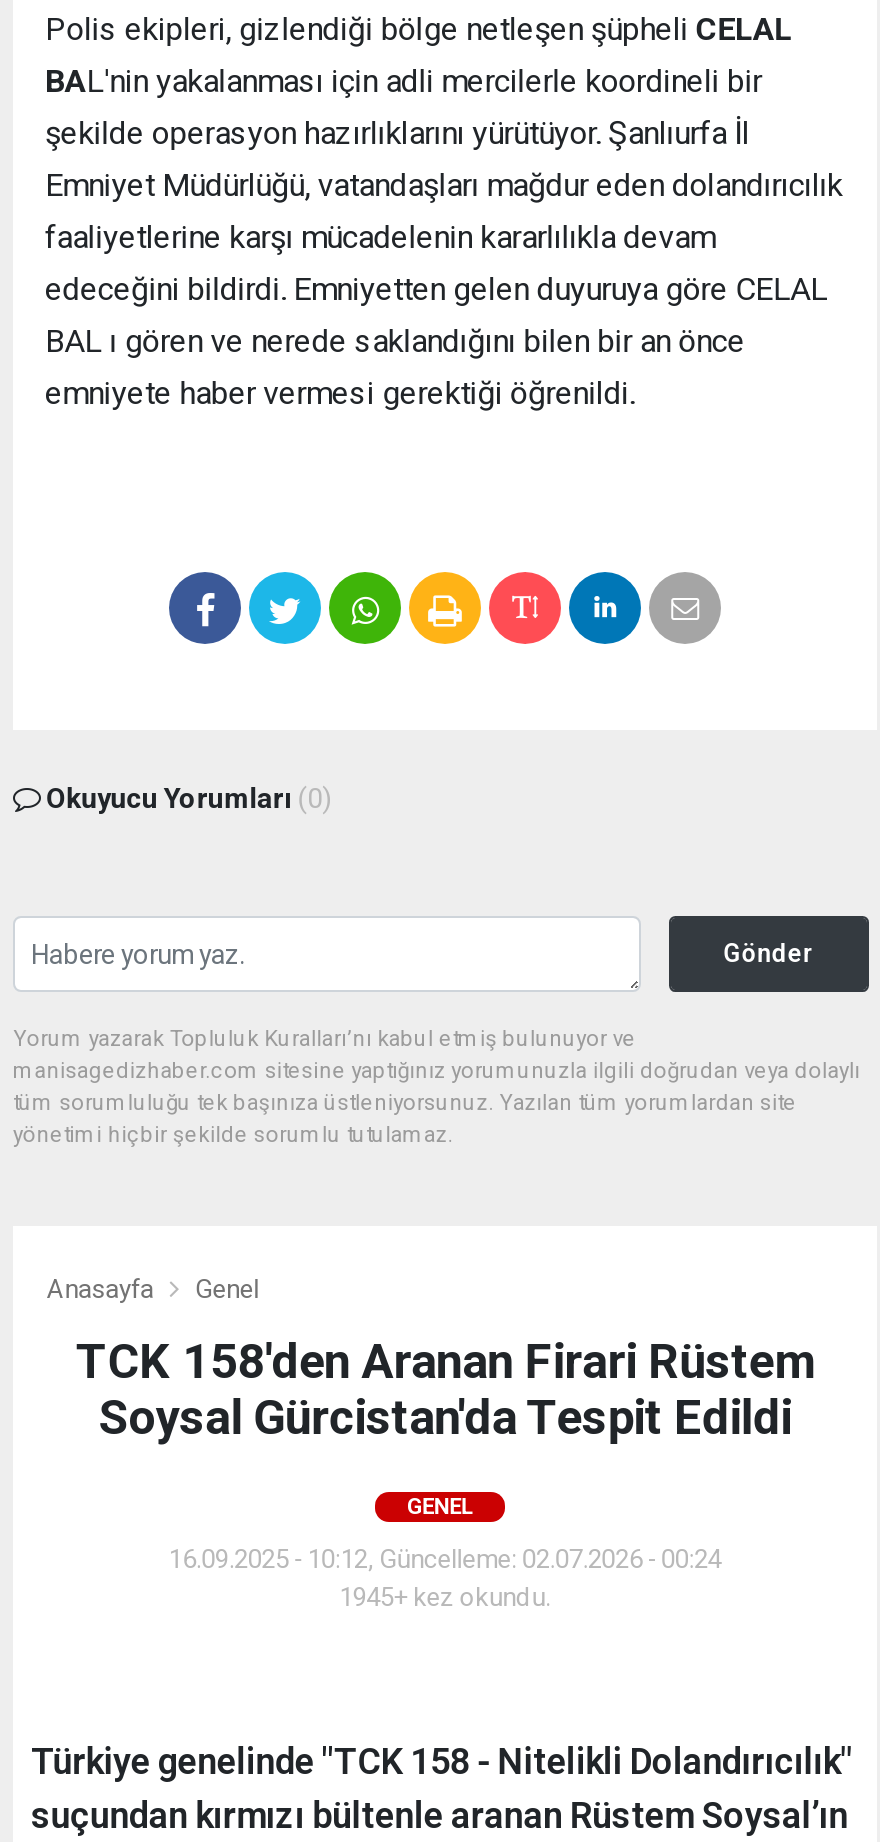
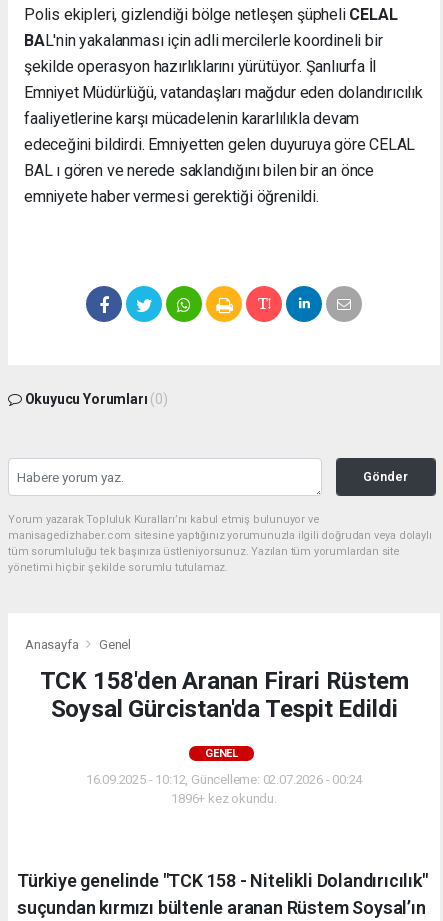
[339,1581,551,1611] 1945+ kez okundu. -> [171,791,277,806] 1896+ kez okundu.

